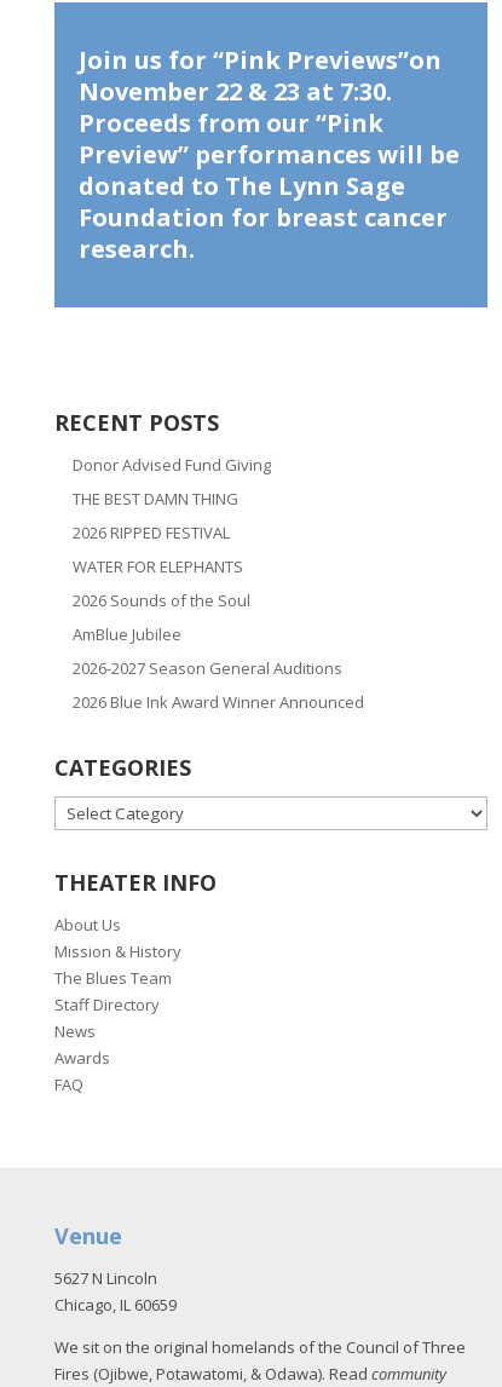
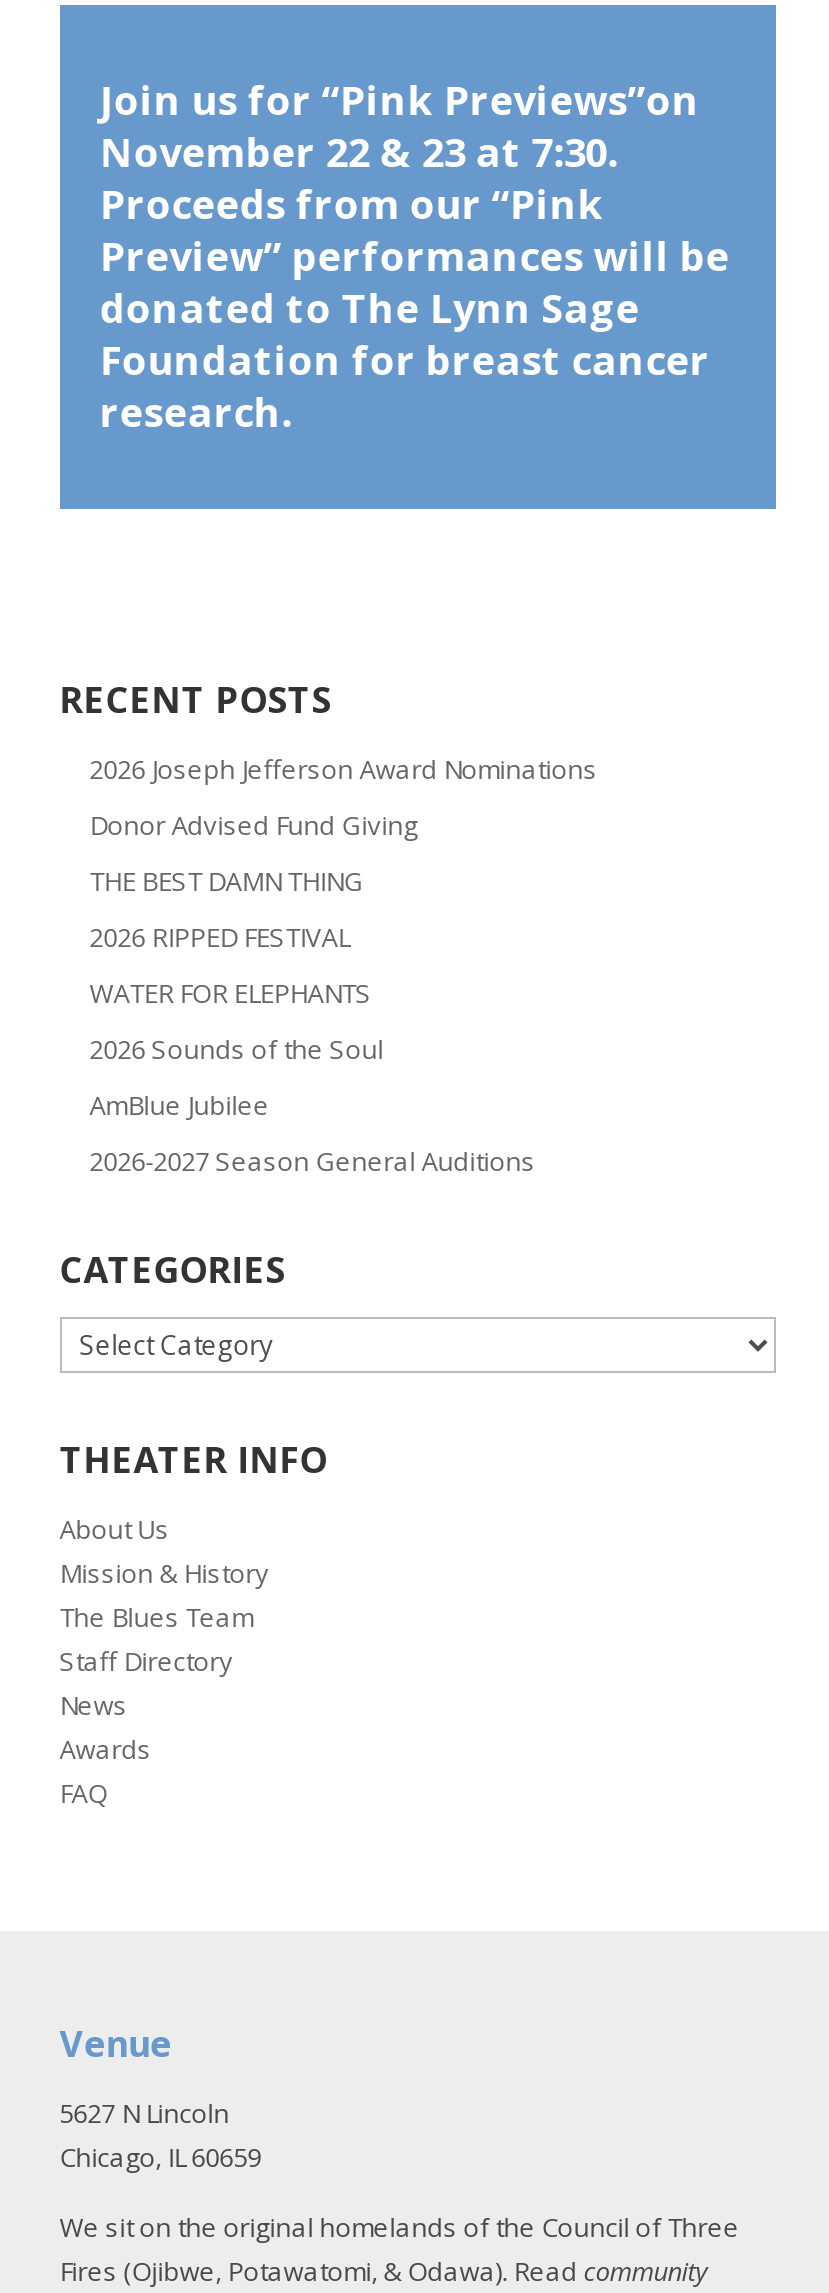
none -> [90,750,598,786] 2026 Joseph Jefferson Award Nominations
moved [72,453,342,679] -> [90,806,536,1178]: Donor Advised Fund Giving | THE BEST DAMN THING | 2026 RIPPED FESTIVAL | WATER FOR ELEPHANTS | 2026 Sounds of the Soul | AmBlue Jubilee | 2026-2027 Season General Auditions
[72,691,364,713] 2026 Blue Ink Award Winner Announced -> none

